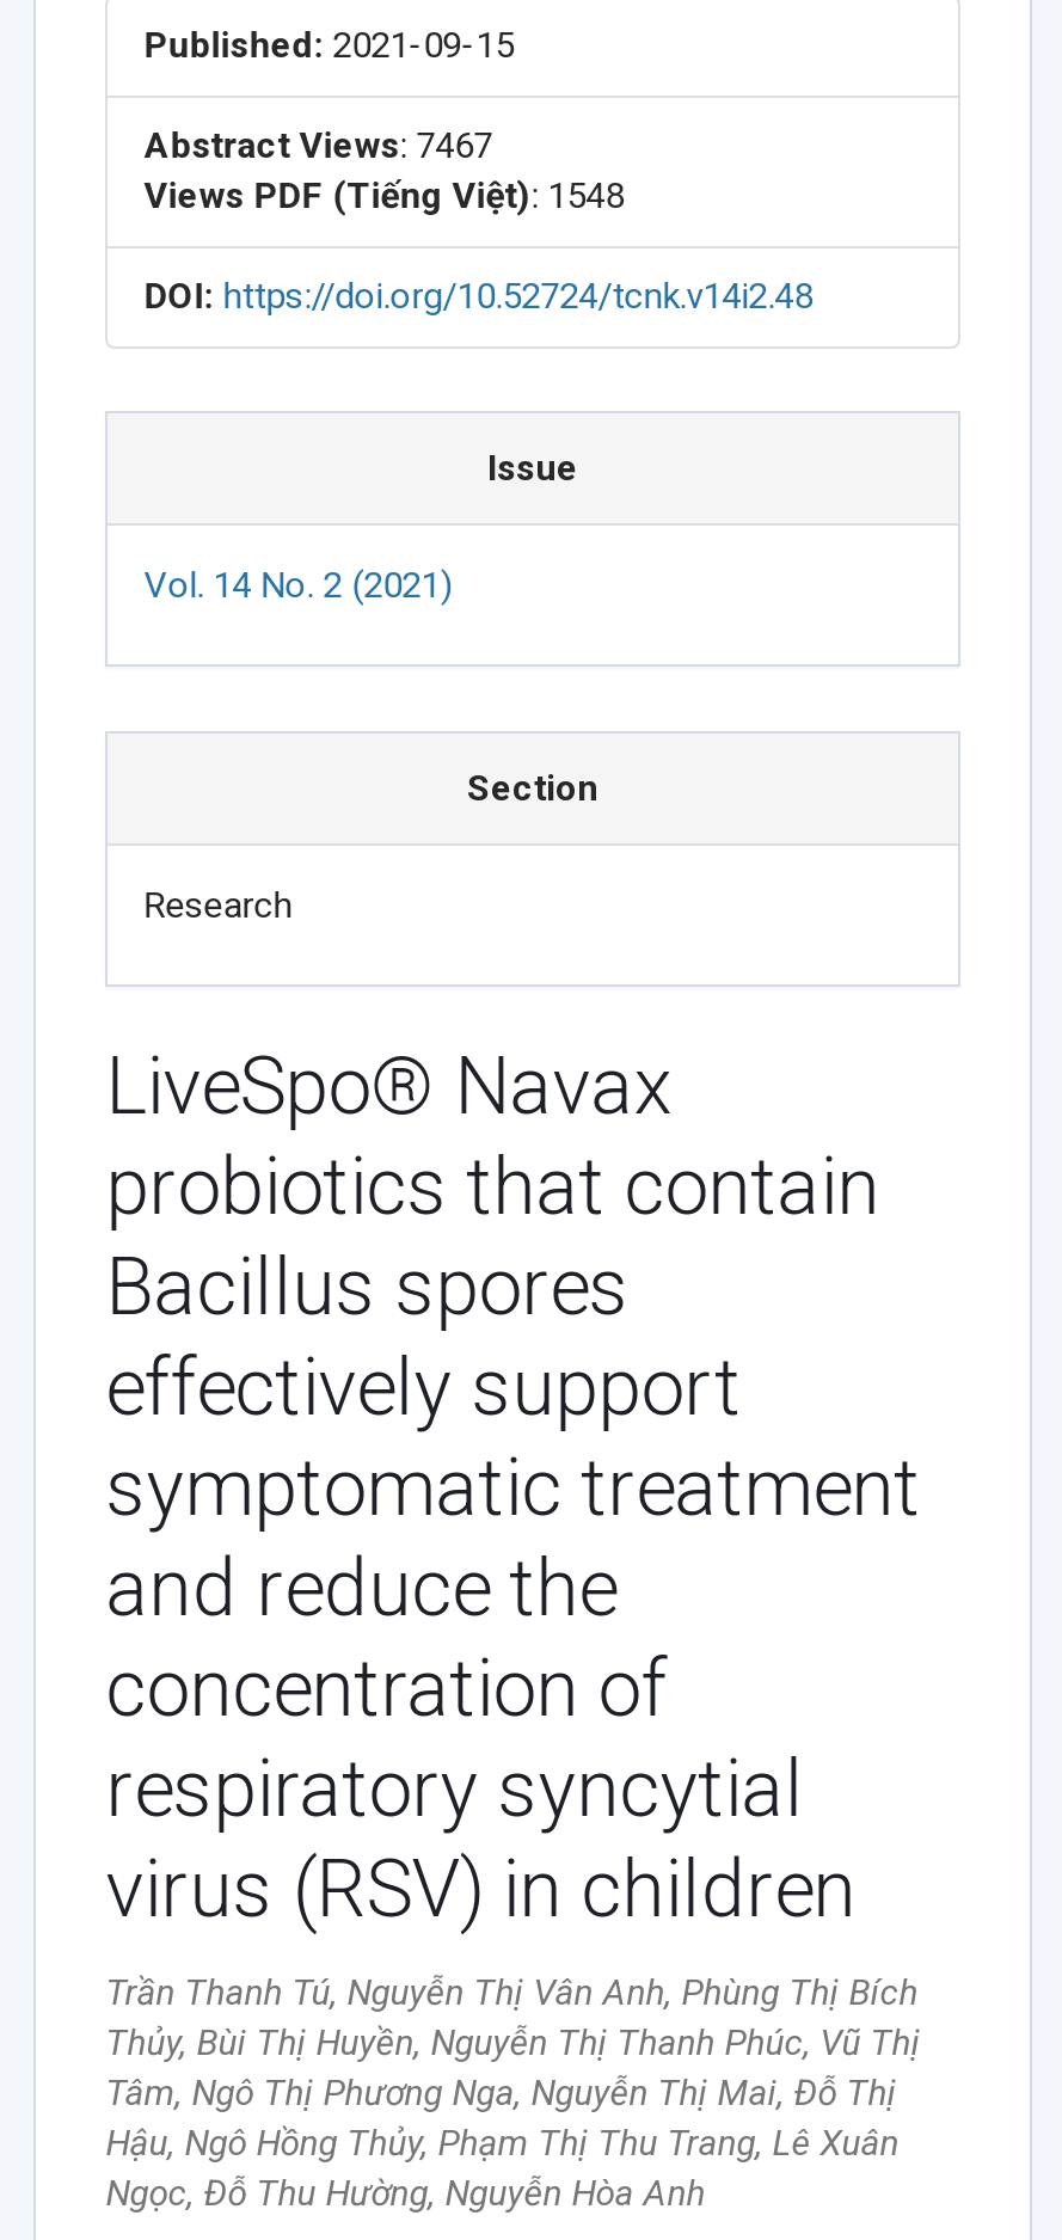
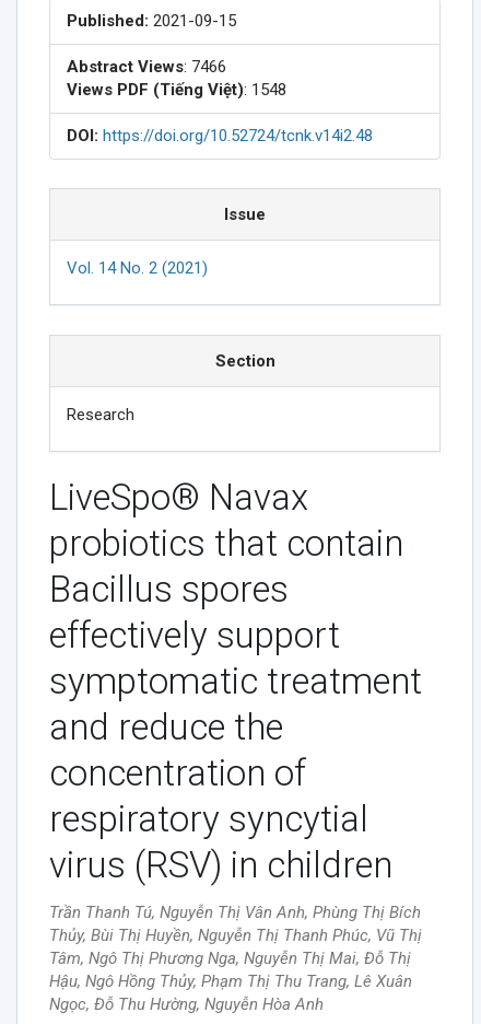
[144,124,493,167] Abstract Views: 7467 -> [67,57,227,76] Abstract Views: 7466

